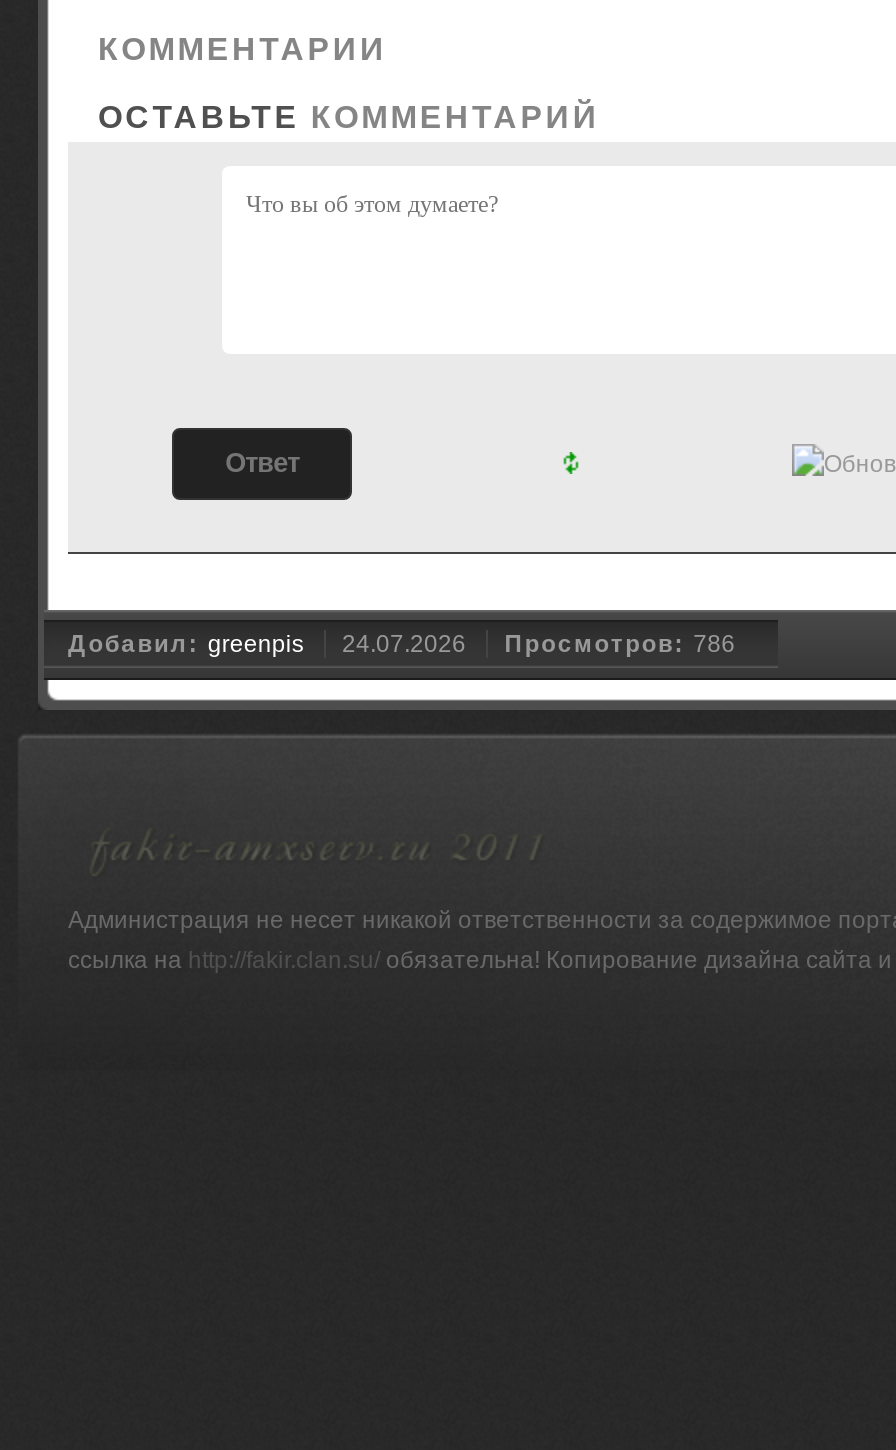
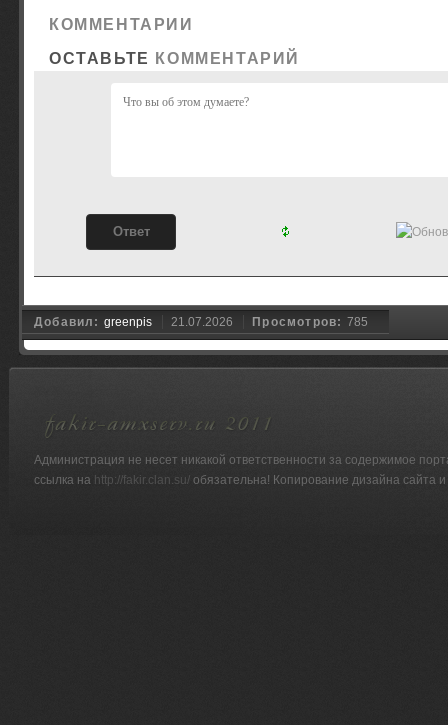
[342,630,466,658] 24.07.2026 -> [171,315,233,329] 21.07.2026
[504,630,735,658] Просмотров: 786 -> [252,315,368,329] Просмотров: 785

